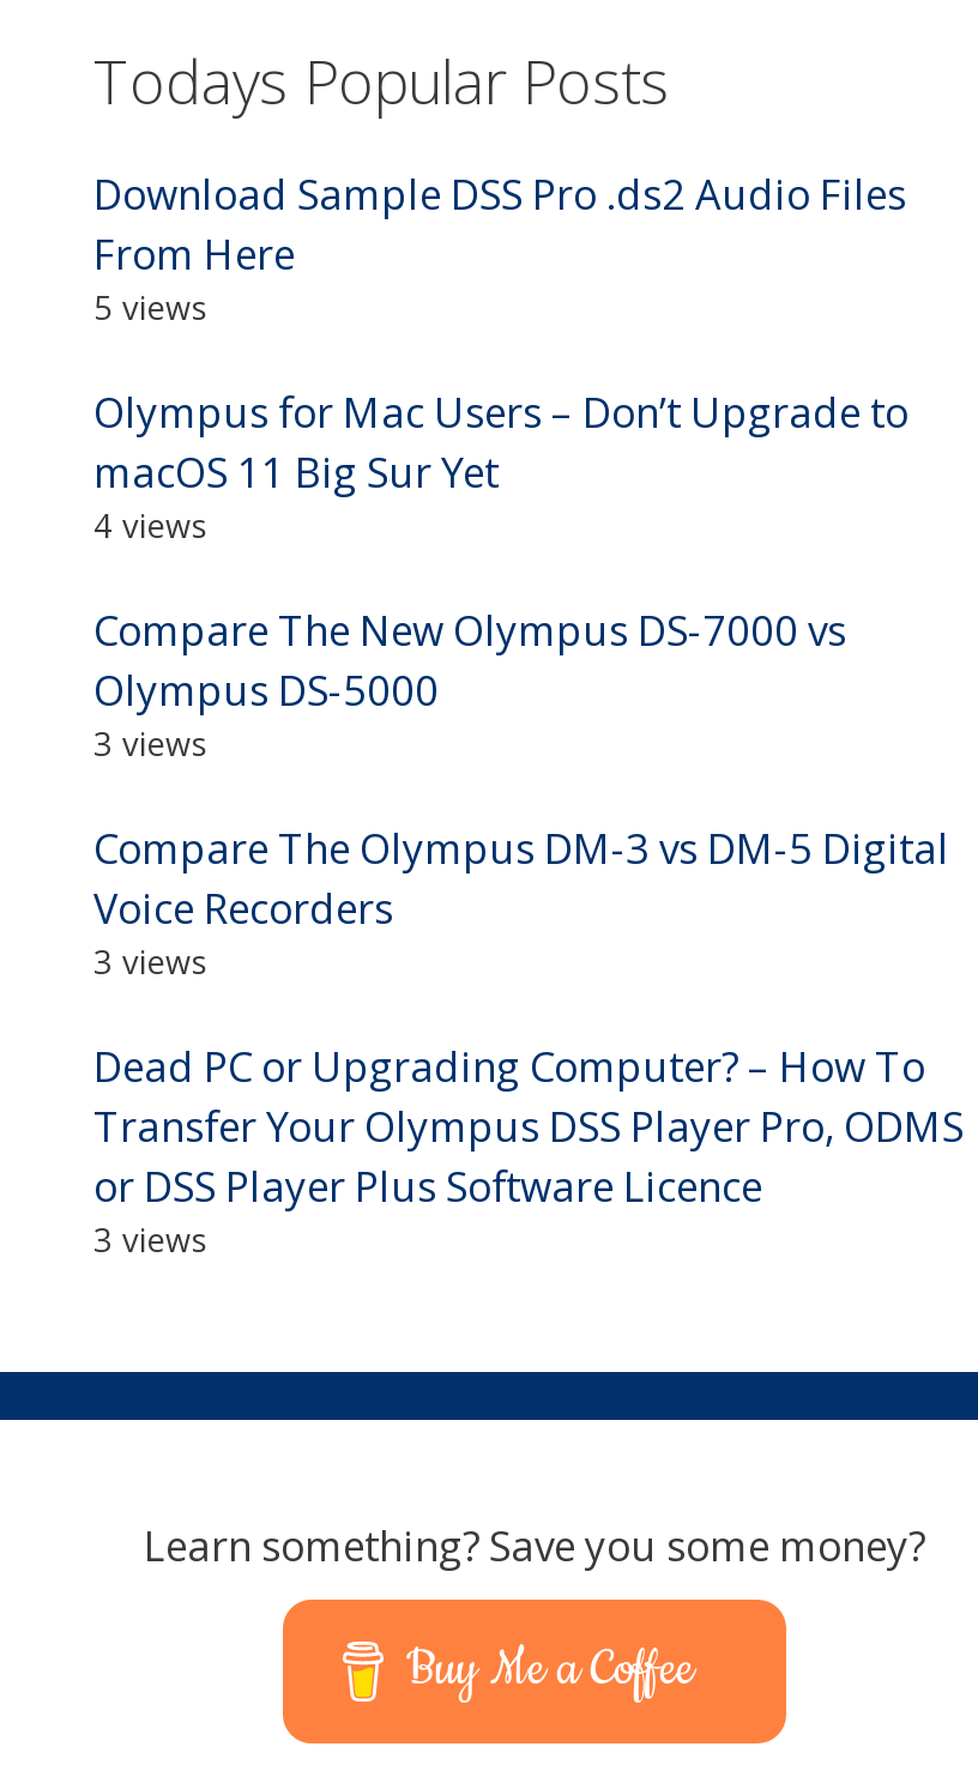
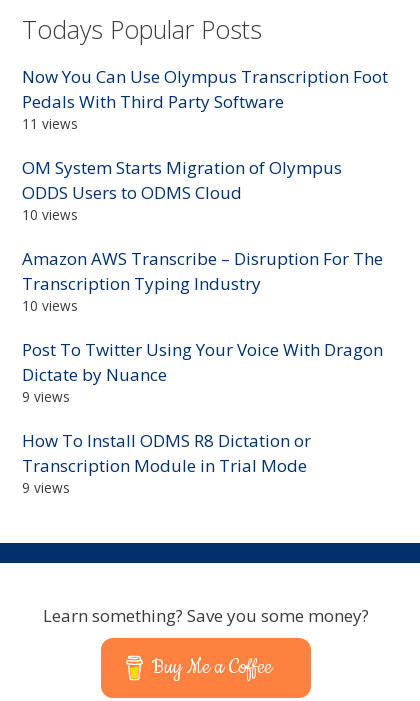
[93,167,906,330] Download Sample DSS Pro .ds2 Audio Files | From Here | 5 views -> [22,65,388,133] Now You Can Use Olympus Transcription Foot | Pedals With Third Party Software | 11 views
[93,385,908,548] Olympus for Mac Users – Don’t Upgrade to | macOS 11 Big Sur Yet | 4 views -> [22,156,342,224] OM System Starts Migration of Olympus | ODDS Users to ODMS Cloud | 10 views
[93,603,846,766] Compare The New Olympus DS-7000 vs | Olympus DS-5000 | 3 views -> [22,247,383,315] Amazon AWS Transcribe – Disruption For The | Transcription Typing Industry | 10 views
[93,821,949,984] Compare The Olympus DM-3 vs DM-5 Digital | Voice Recorders | 3 views -> [22,338,383,406] Post To Twitter Using Your Voice With Dragon | Dictate by Nuance | 9 views
[93,1039,964,1262] Dead PC or Upgrading Computer? – How To | Transfer Your Olympus DSS Player Pro, ODMS | or DSS Player Plus Software Licence | 3 views -> [22,429,311,497] How To Install ODMS R8 Dictation or | Transcription Module in Trial Mode | 9 views

